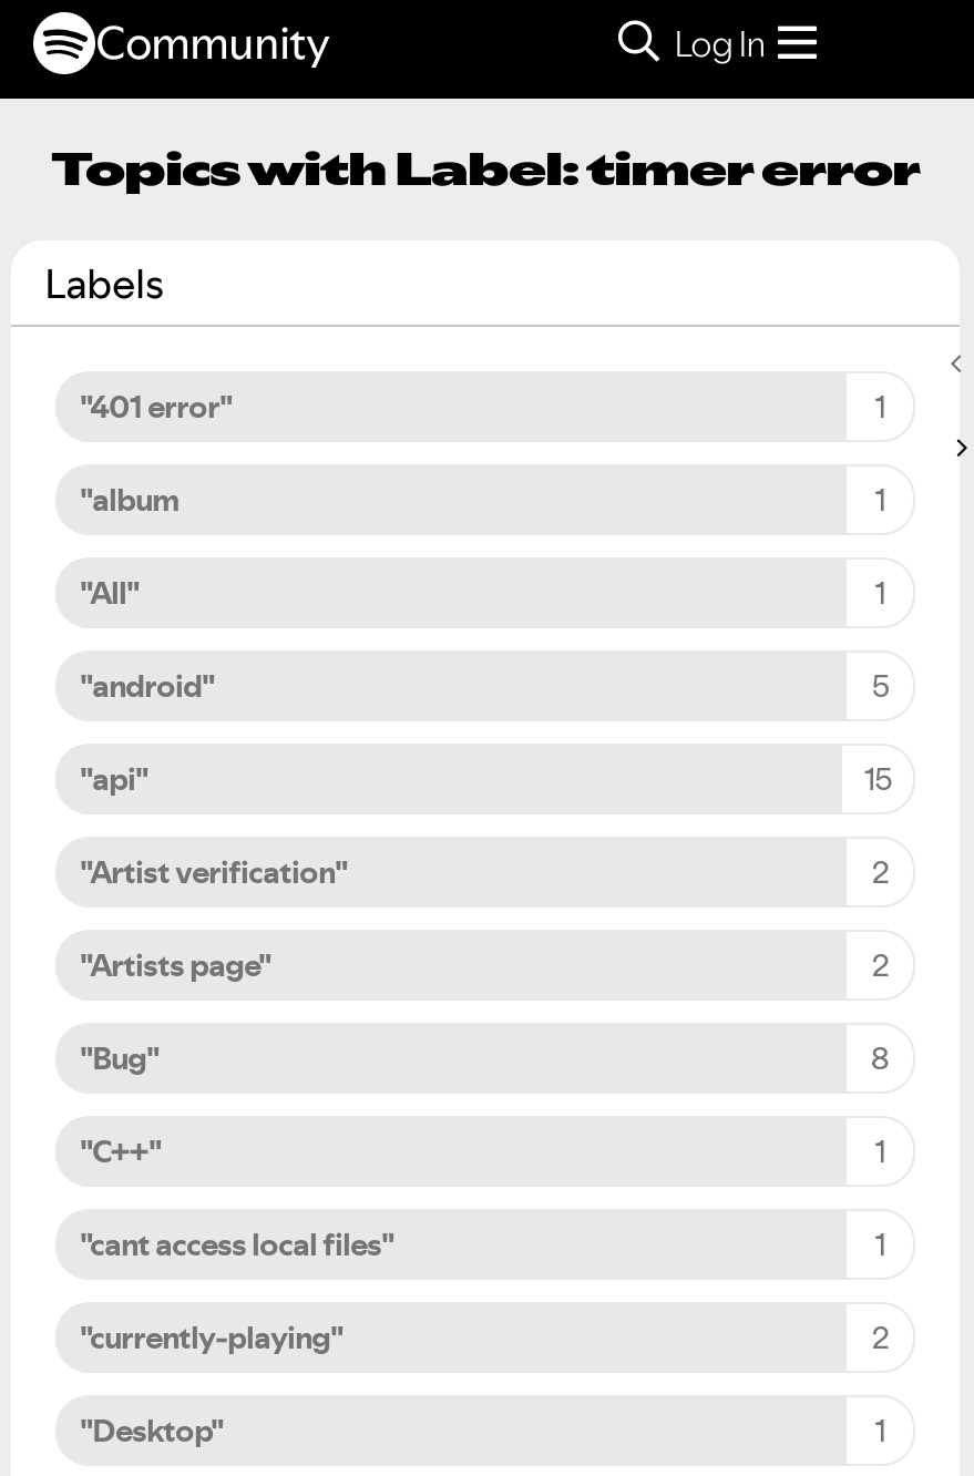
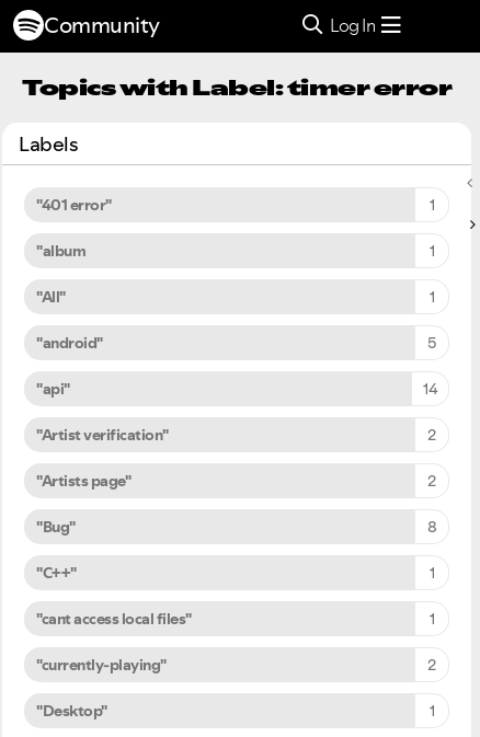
[864,757,891,801] 15 -> [423,378,437,400] 14

